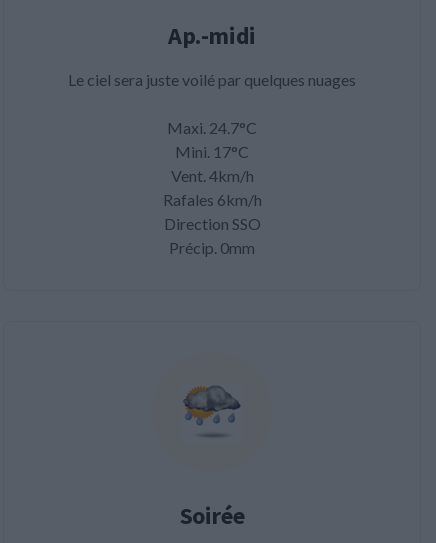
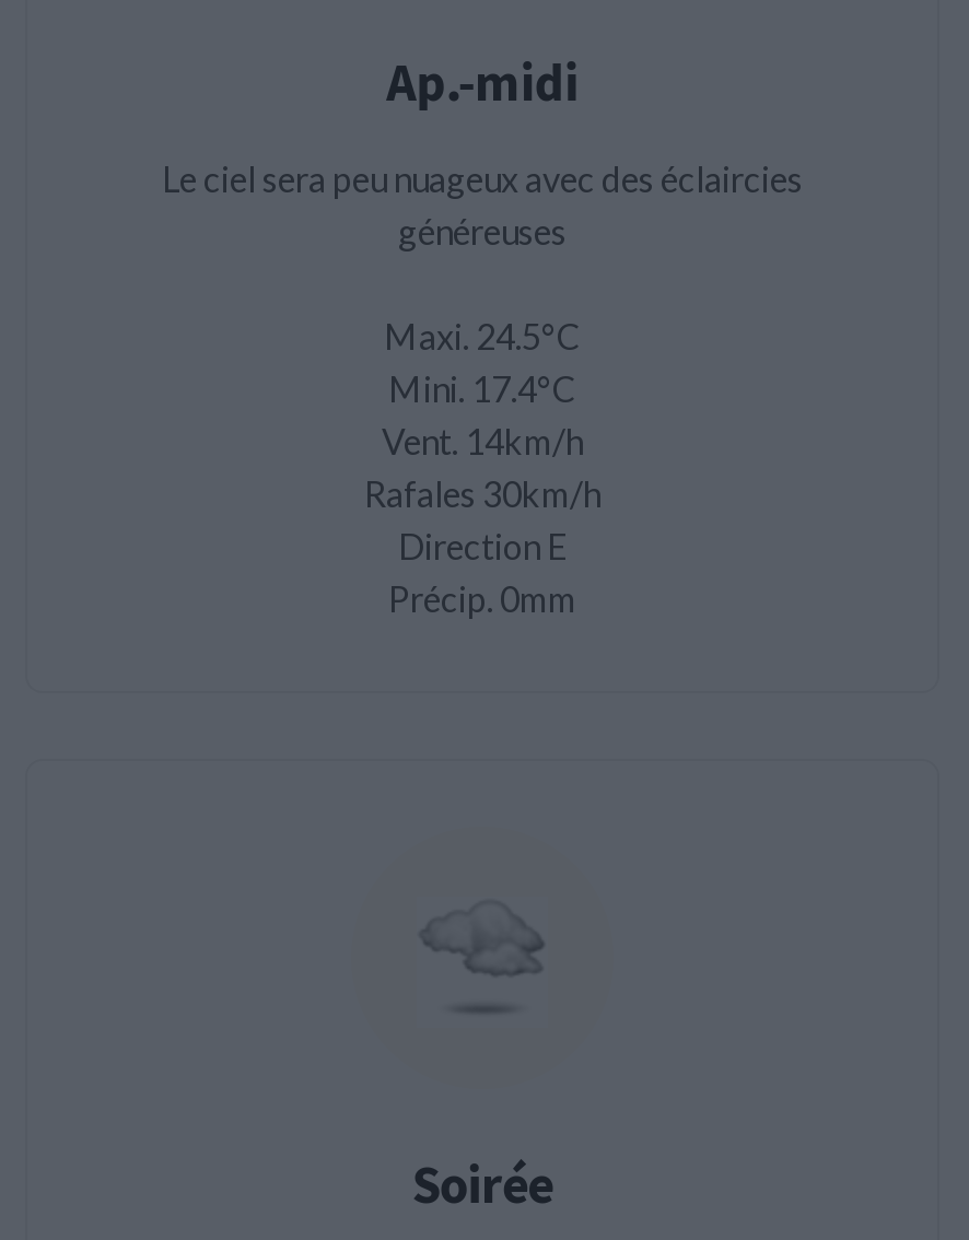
[68,70,356,89] Le ciel sera juste voilé par quelques nuages -> [162,157,803,251] Le ciel sera peu nuageux avec des éclaircies | généreuses
[162,118,261,233] Maxi. 24.7°C | Mini. 17°C | Vent. 4km/h | Rafales 6km/h | Direction SSO -> [364,315,600,566] Maxi. 24.5°C | Mini. 17.4°C | Vent. 14km/h | Rafales 30km/h | Direction E
[185,385,240,426] [image] -> none

